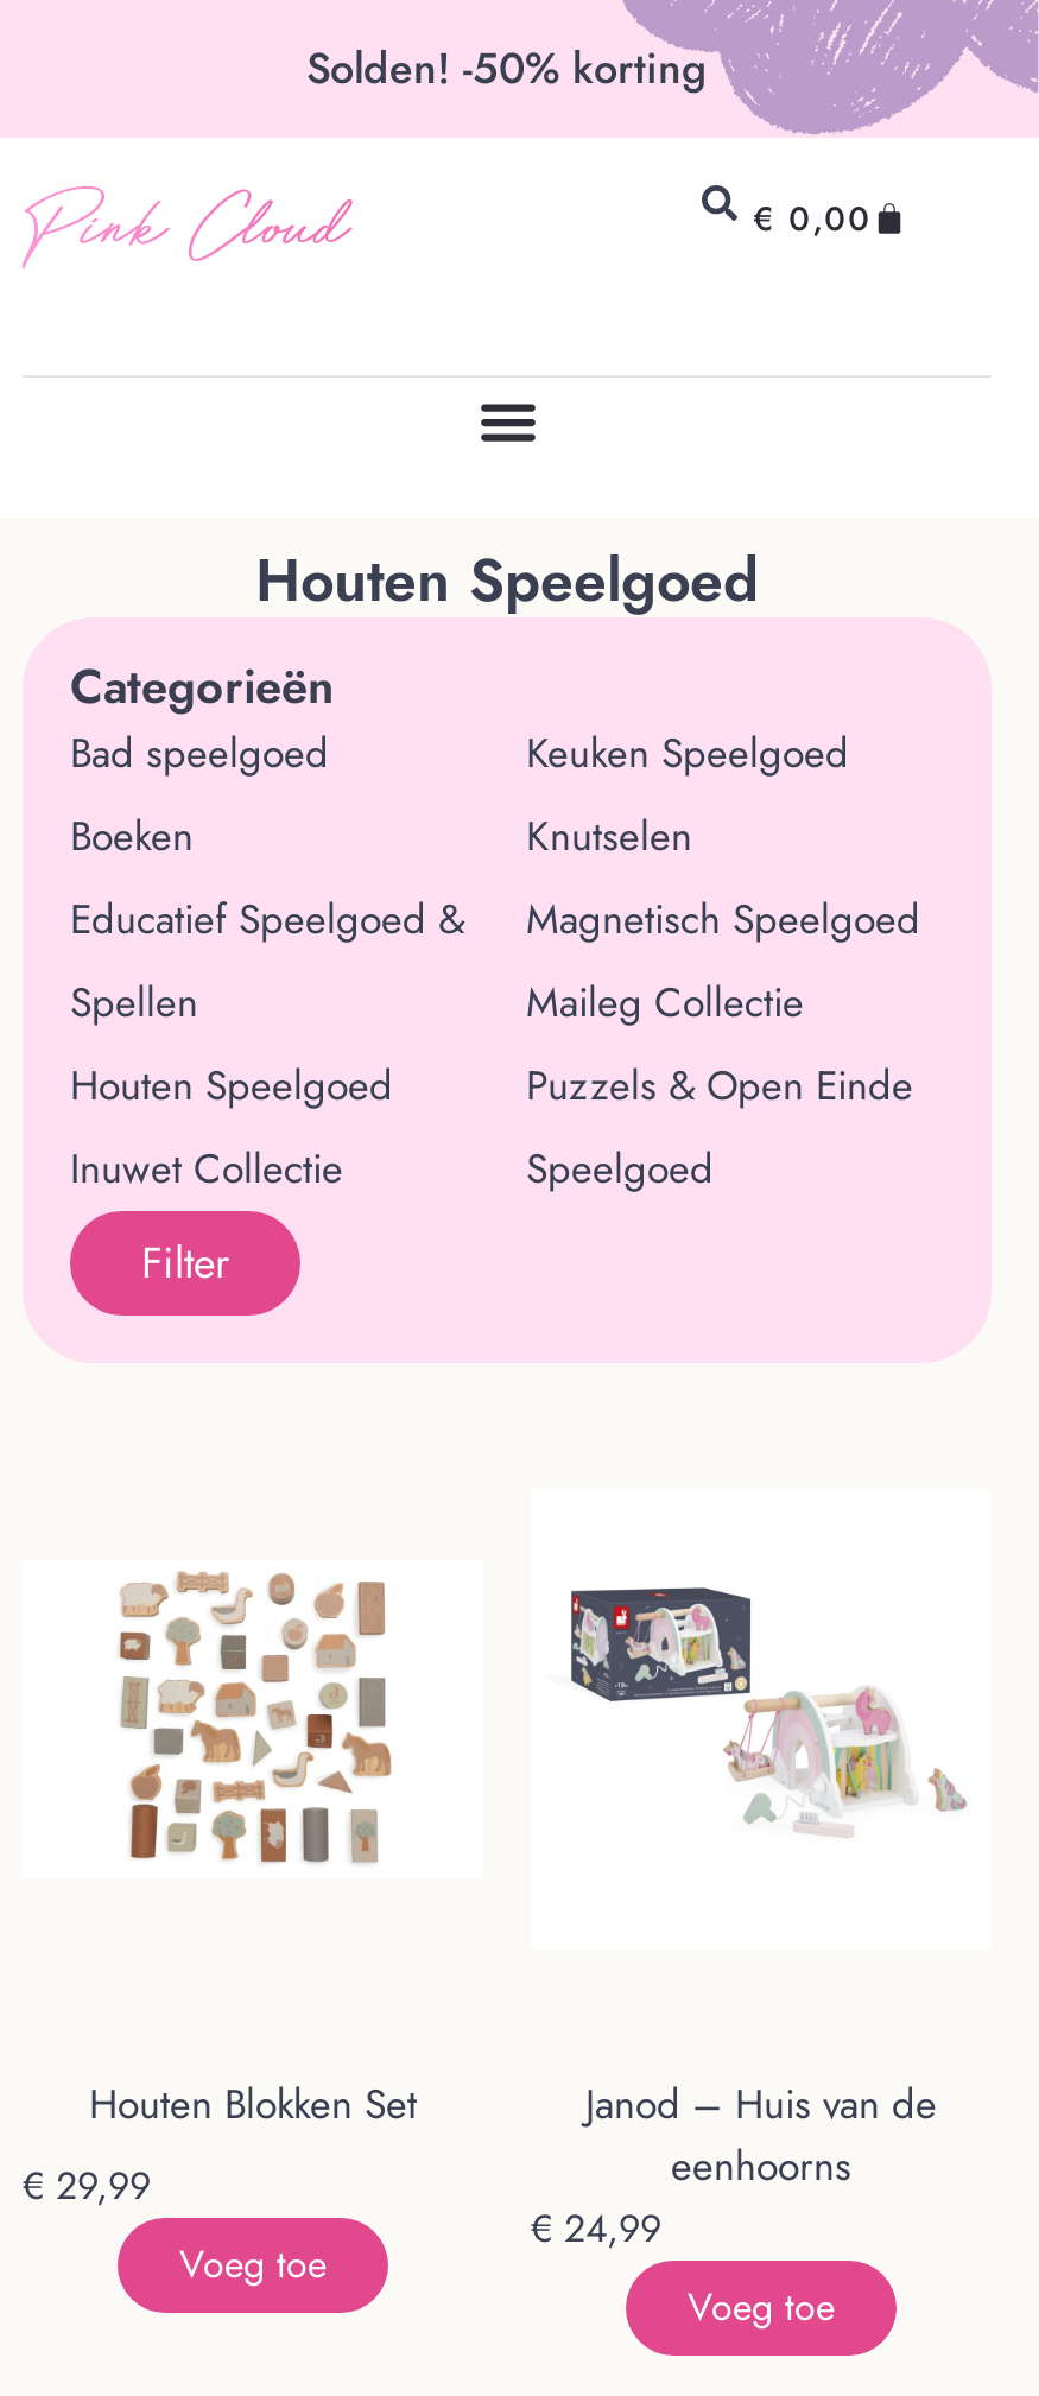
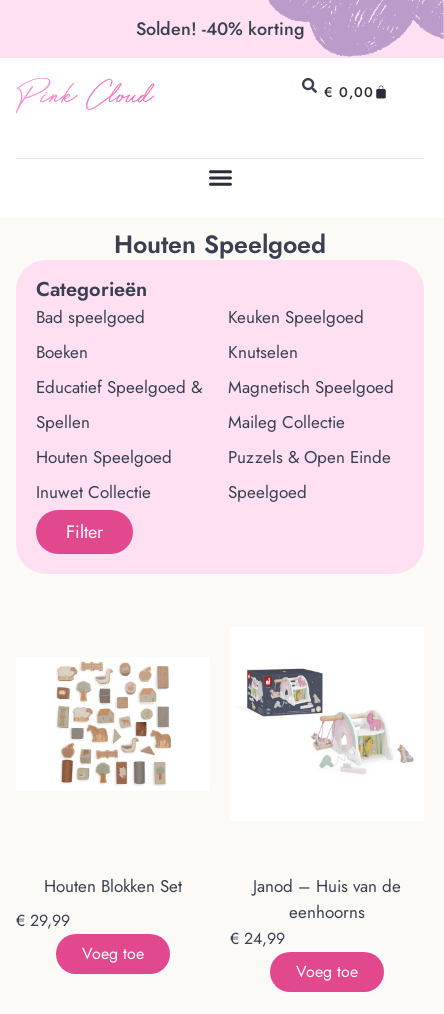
[306,38,708,100] Solden! -50% korting -> [135,16,304,42] Solden! -40% korting

